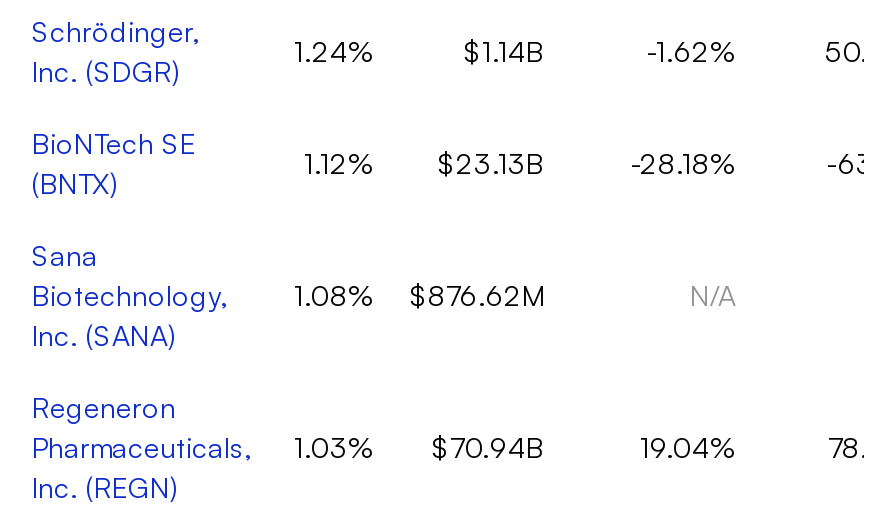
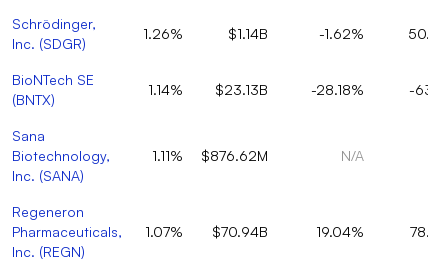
[294,34,374,68] 1.24% -> [143,25,183,42] 1.26%
[304,146,544,180] 1.12% $23.13B -> [148,81,268,98] 1.14% $23.13B
[294,278,374,312] 1.08% -> [152,147,183,164] 1.11%
[32,430,544,464] Pharmaceuticals, 1.03% $70.94B -> [12,223,268,240] Pharmaceuticals, 1.07% $70.94B

